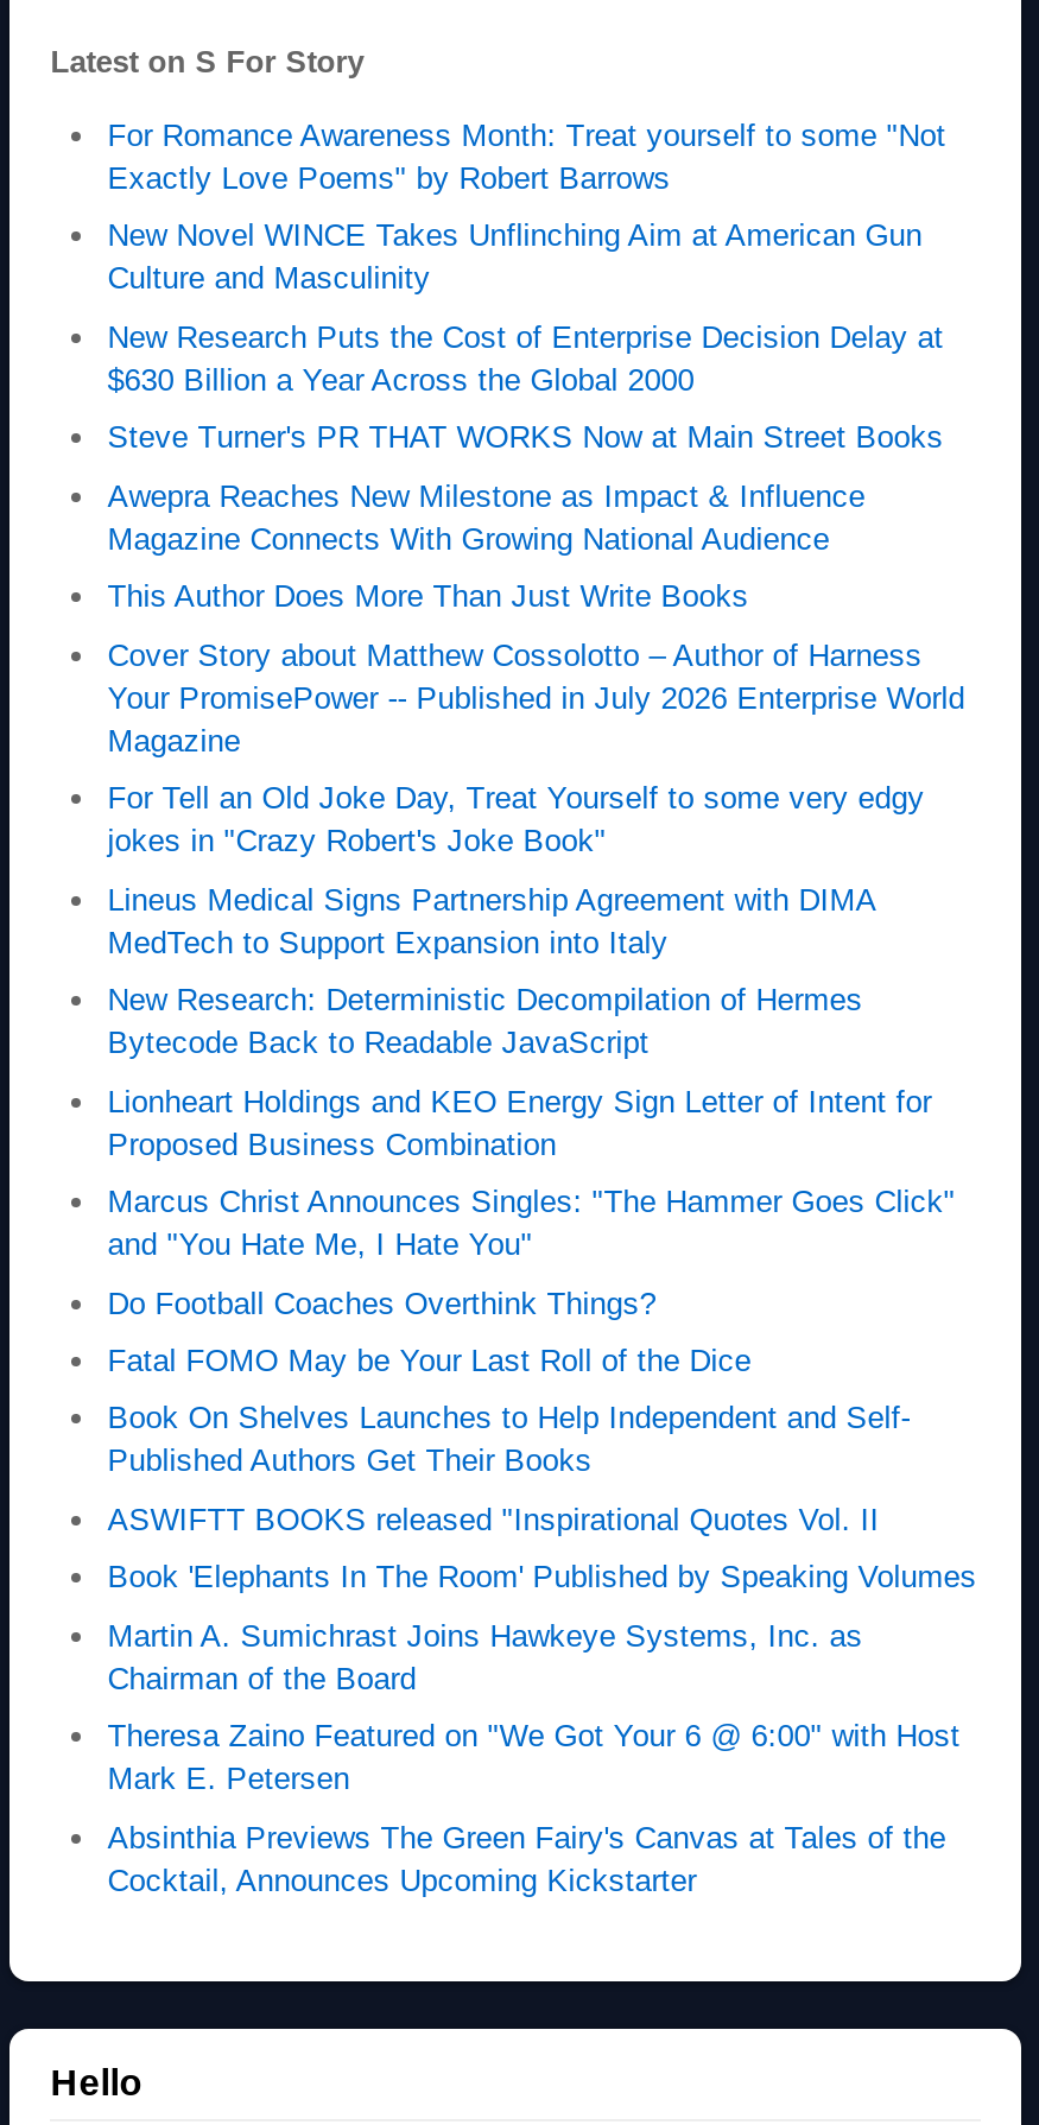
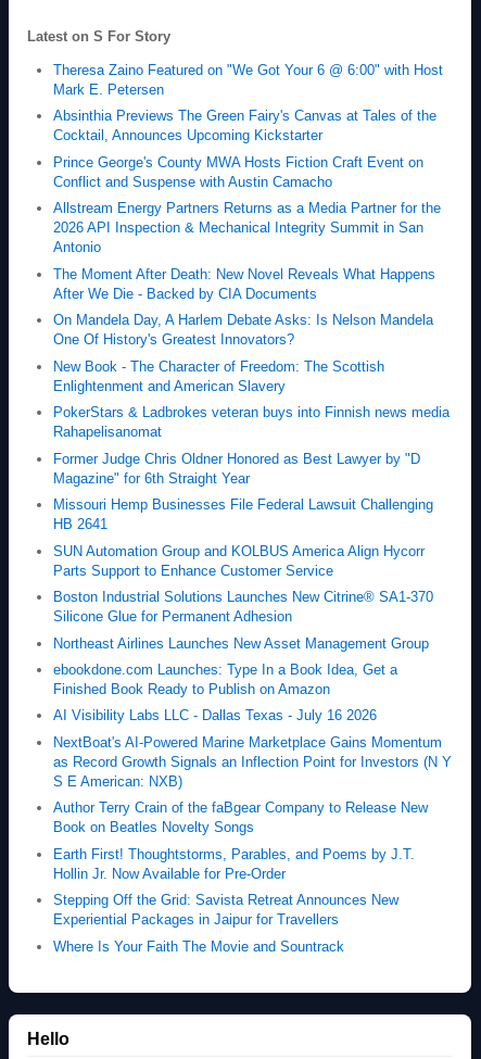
[107,117,977,1696] For Romance Awareness Month: Treat yourself to some "Not | Exactly Love Poems" by Robert Barrows | New Novel WINCE Takes Unflinching Aim at American Gun | Culture and Masculinity | New Research Puts the Cost of Enterprise Decision Delay at | $630 Billion a Year Across the Global 2000 | Steve Turner's PR THAT WORKS Now at Main Street Books | Awepra Reaches New Milestone as Impact & Influence | Magazine Connects With Growing National Audience | This Author Does More Than Just Write Books | Cover Story about Matthew Cossolotto – Author of Harness | Your PromisePower -- Published in July 2026 Enterprise World | Magazine | For Tell an Old Joke Day, Treat Yourself to some very edgy | jokes in "Crazy Robert's Joke Book" | Lineus Medical Signs Partnership Agreement with DIMA | MedTech to Support Expansion into Italy | New Research: Deterministic Decompilation of Hermes | Bytecode Back to Readable JavaScript | Lionheart Holdings and KEO Energy Sign Letter of Intent for | Proposed Business Combination | Marcus Christ Announces Singles: "The Hammer Goes Click" | and "You Hate Me, I Hate You" | Do Football Coaches Overthink Things? | Fatal FOMO May be Your Last Roll of the Dice | Book On Shelves Launches to Help Independent and Self- | Published Authors Get Their Books | ASWIFTT BOOKS released "Inspirational Quotes Vol. II | Book 'Elephants In The Room' Published by Speaking Volumes | Martin A. Sumichrast Joins Hawkeye Systems, Inc. as | Chairman of the Board -> none
moved [107,1719,960,1898] -> [53,62,443,144]: Theresa Zaino Featured on "We Got Your 6 @ 6:00" with Host | Mark E. Petersen | Absinthia Previews The Green Fairy's Canvas at Tales of the | Cocktail, Announces Upcoming Kickstarter
none -> [53,154,452,955] Prince George's County MWA Hosts Fiction Craft Event on | Conflict and Suspense with Austin Camacho | Allstream Energy Partners Returns as a Media Partner for the | 2026 API Inspection & Mechanical Integrity Summit in San | Antonio | The Moment After Death: New Novel Reveals What Happens | After We Die - Backed by CIA Documents | On Mandela Day, A Harlem Debate Asks: Is Nelson Mandela | One Of History's Greatest Innovators? | New Book - The Character of Freedom: The Scottish | Enlightenment and American Slavery | PokerStars & Ladbrokes veteran buys into Finnish news media | Rahapelisanomat | Former Judge Chris Oldner Honored as Best Lawyer by "D | Magazine" for 6th Straight Year | Missouri Hemp Businesses File Federal Lawsuit Challenging | HB 2641 | SUN Automation Group and KOLBUS America Align Hycorr | Parts Support to Enhance Customer Service | Boston Industrial Solutions Launches New Citrine® SA1-370 | Silicone Glue for Permanent Adhesion | Northeast Airlines Launches New Asset Management Group | ebookdone.com Launches: Type In a Book Idea, Get a | Finished Book Ready to Publish on Amazon | AI Visibility Labs LLC - Dallas Texas - July 16 2026 | NextBoat's AI-Powered Marine Marketplace Gains Momentum | as Record Growth Signals an Inflection Point for Investors (N Y | S E American: NXB) | Author Terry Crain of the faBgear Company to Release New | Book on Beatles Novelty Songs | Earth First! Thoughtstorms, Parables, and Poems by J.T. | Hollin Jr. Now Available for Pre-Order | Stepping Off the Grid: Savista Retreat Announces New | Experiential Packages in Jaipur for Travellers | Where Is Your Faith The Movie and Sountrack

